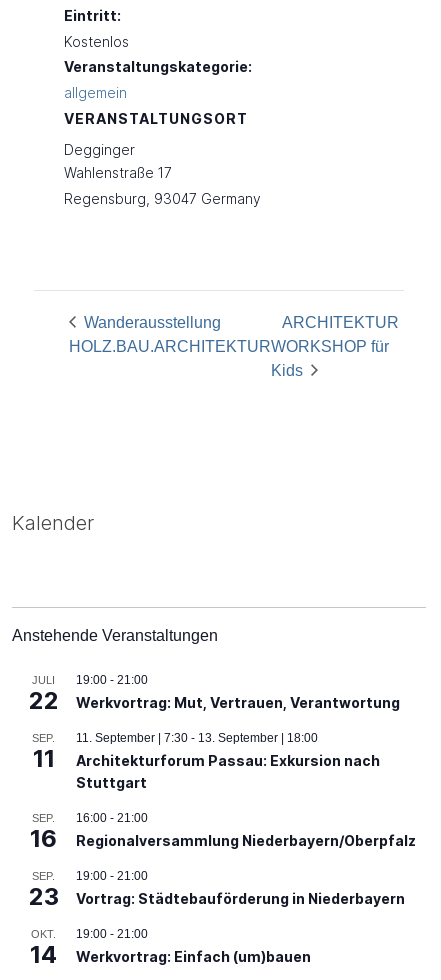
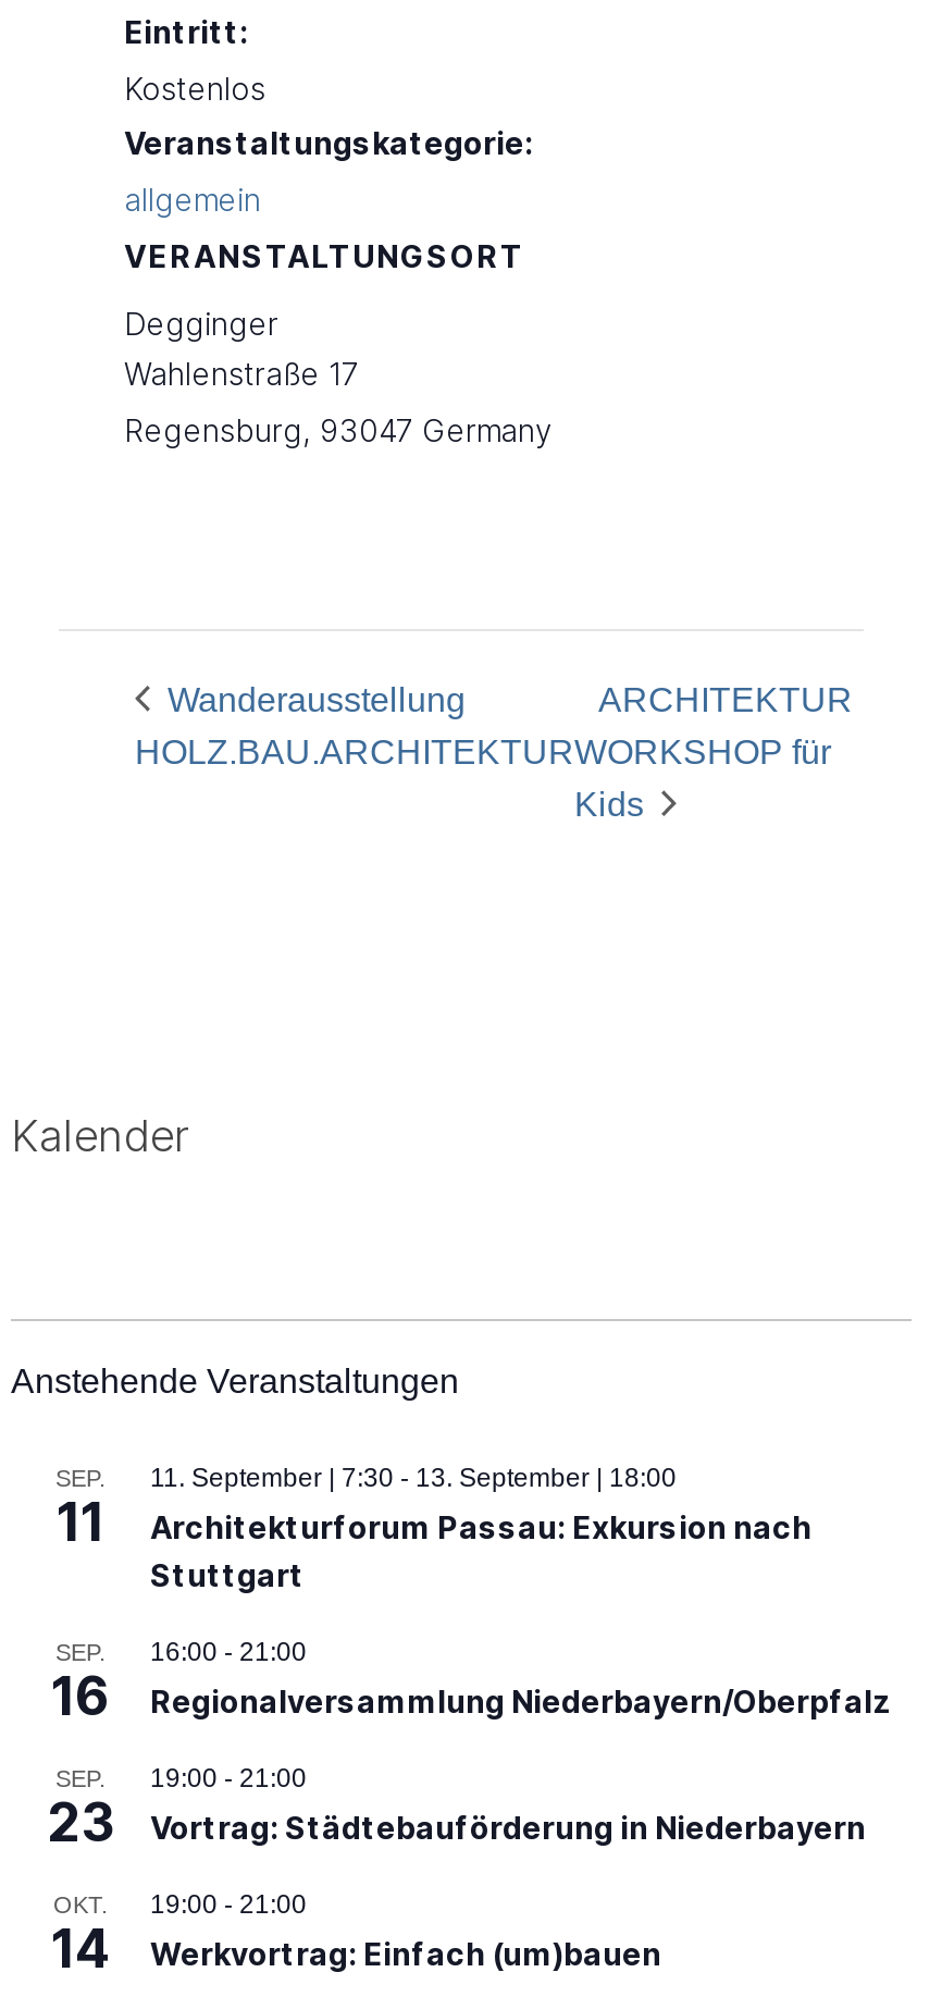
[29,674,59,715] JULI | 22 -> none
[76,673,400,711] 19:00 - 21:00 | Werkvortrag: Mut, Vertrauen, Verantwortung -> none

